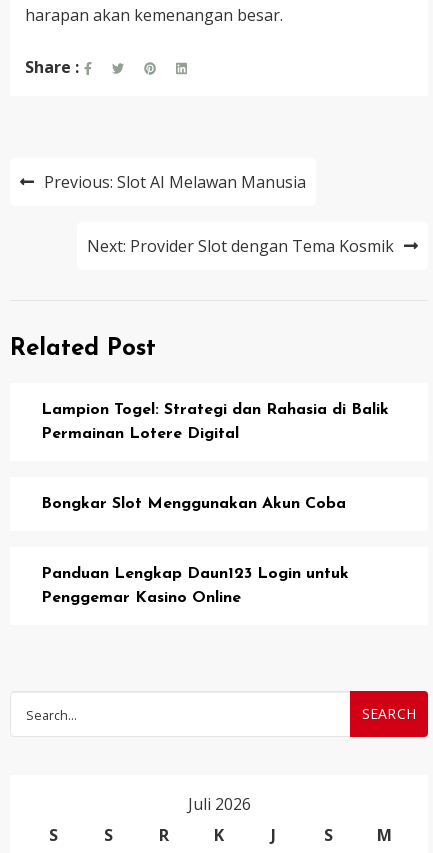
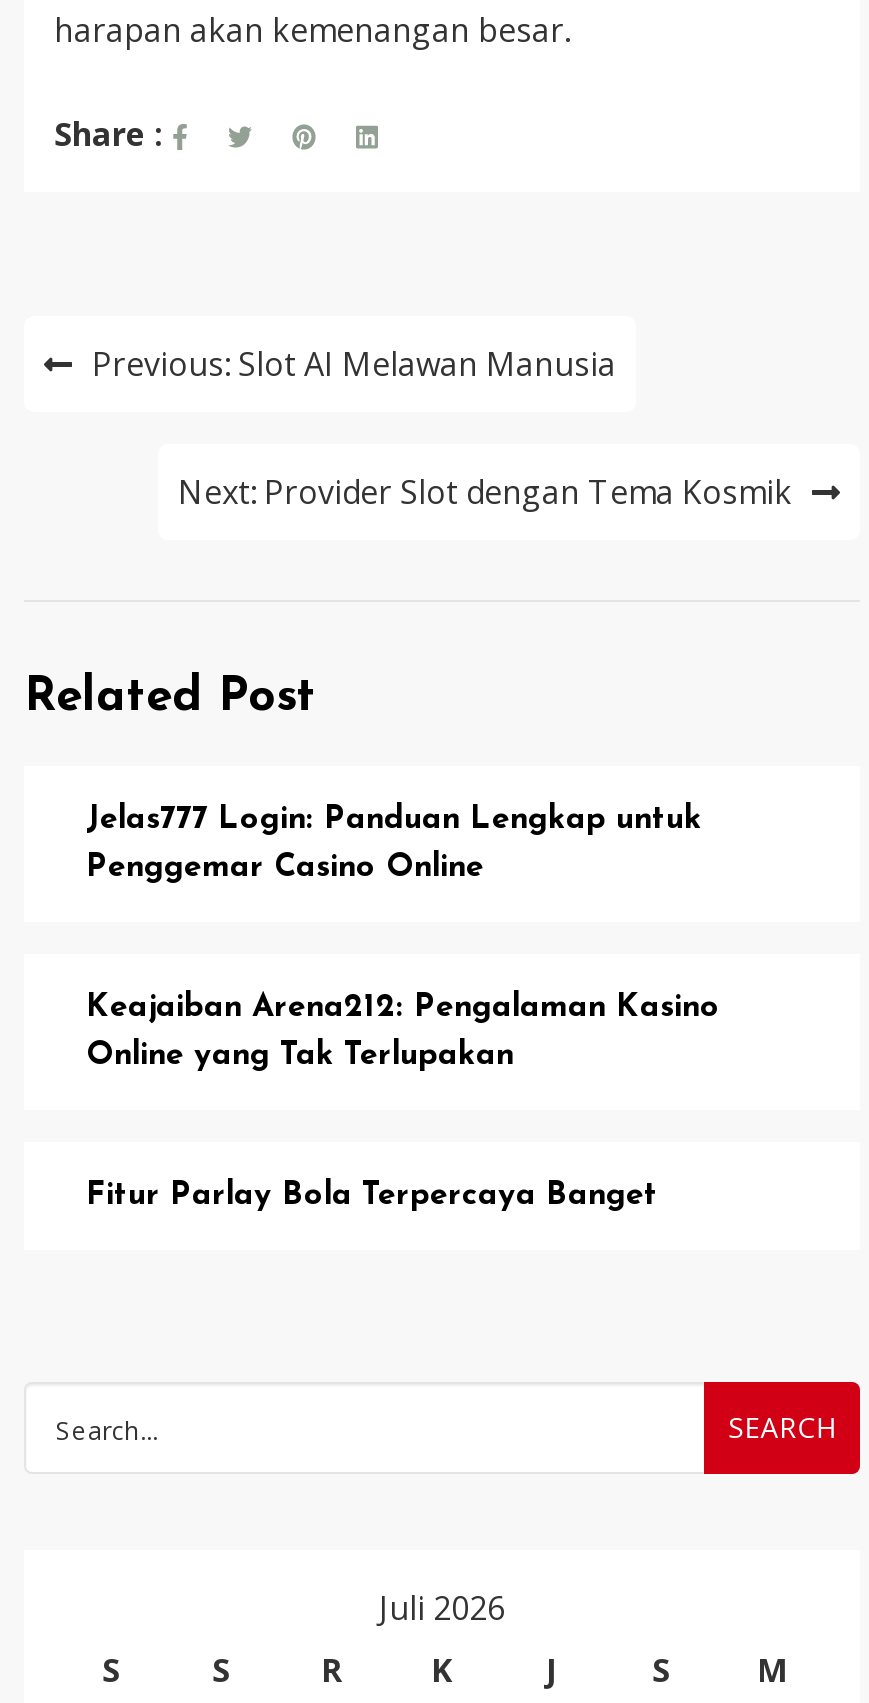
[41,402,389,418] Lampion Togel: Strategi dan Rahasia di Balik -> [86,804,702,836] Jelas777 Login: Panduan Lengkap untuk
[41,426,239,442] Permainan Lotere Digital -> [86,852,484,884] Penggemar Casino Online
[41,496,346,512] Bongkar Slot Menggunakan Akun Coba -> [86,992,720,1024] Keajaiban Arena212: Pengalaman Kasino
[41,566,349,582] Panduan Lengkap Daun123 Login untuk -> [86,1040,514,1072] Online yang Tak Terlupakan
[41,590,241,606] Penggemar Kasino Online -> [86,1180,658,1212] Fitur Parlay Bola Terpercaya Banget

